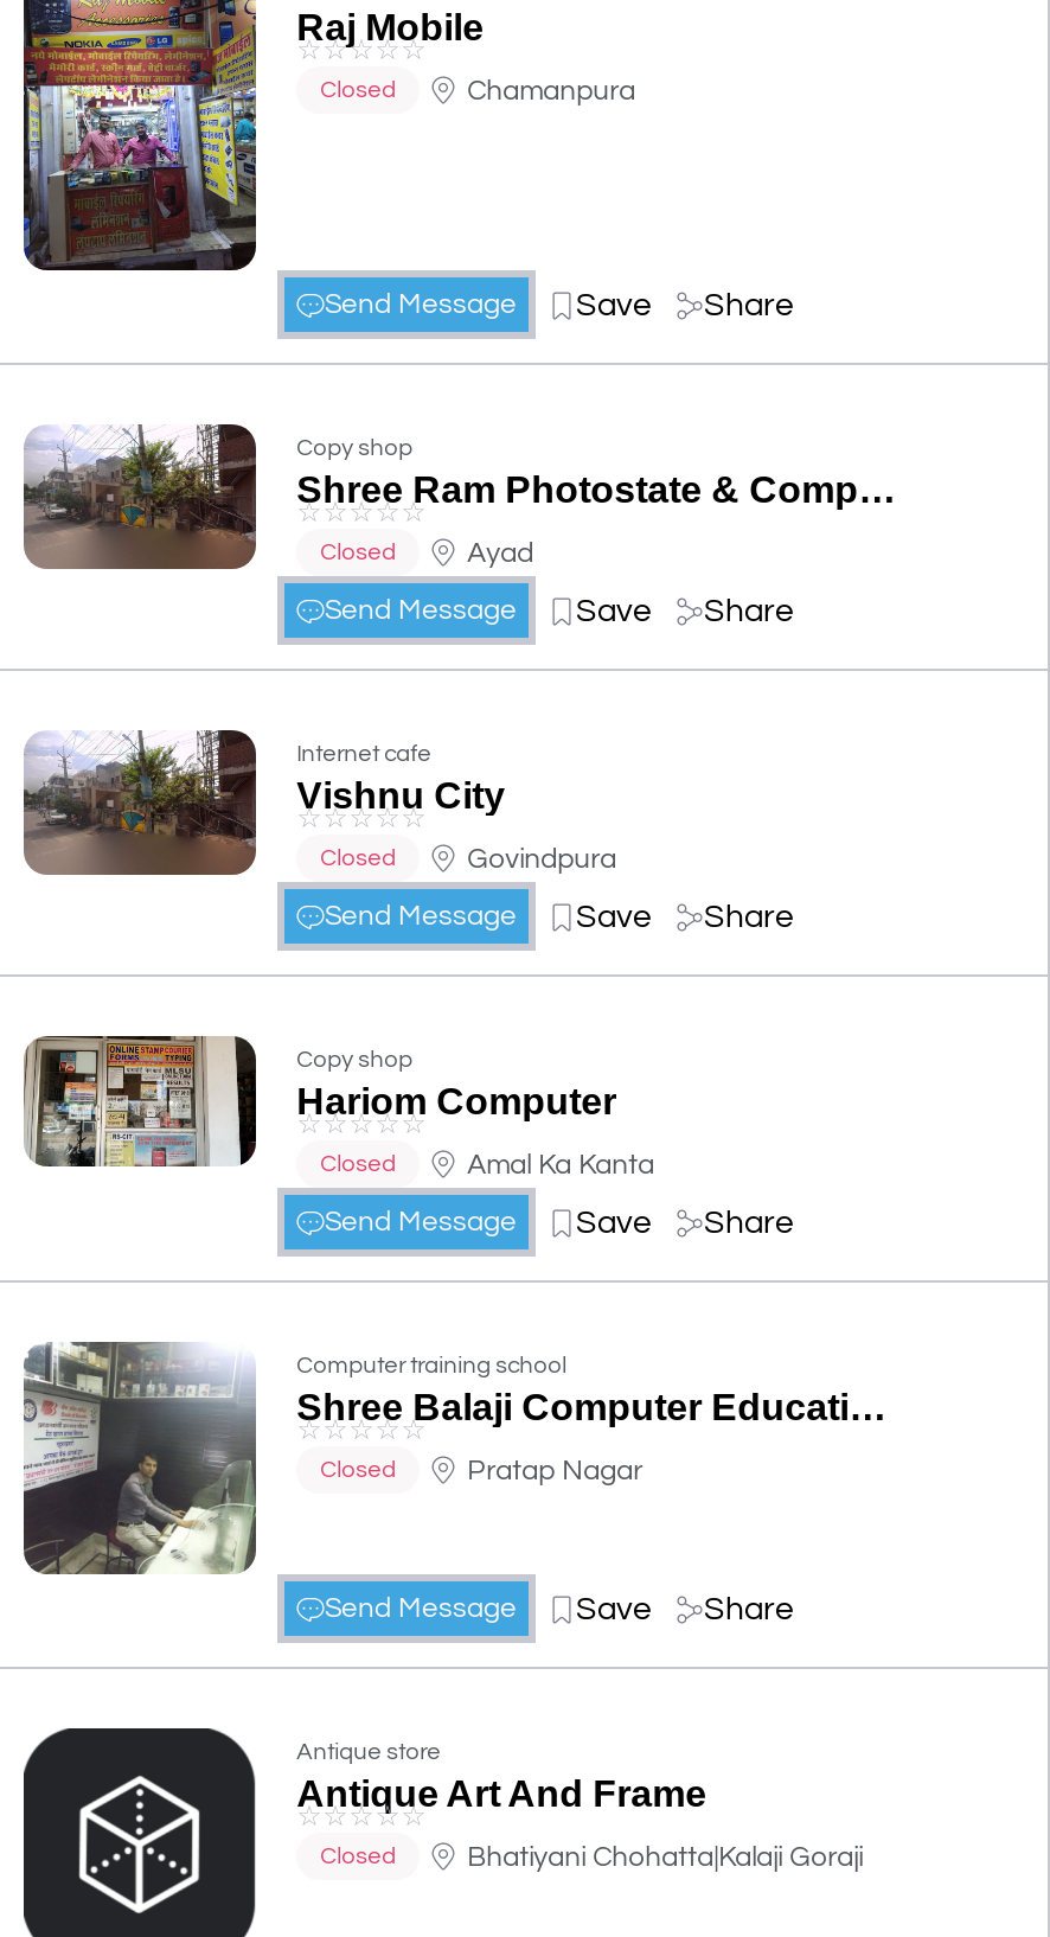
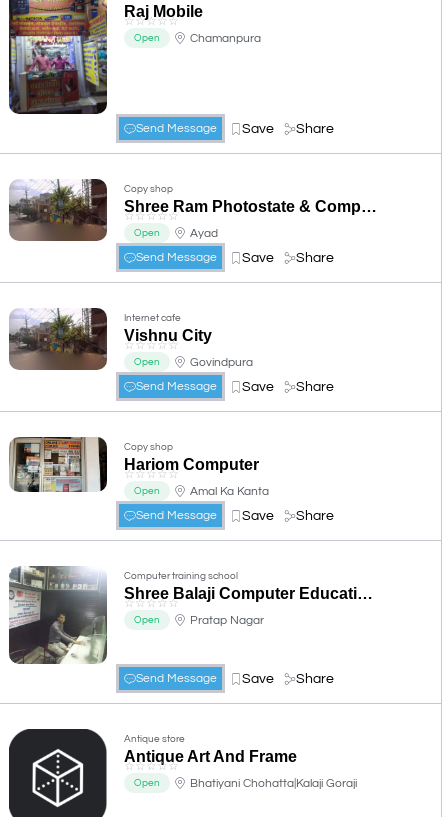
[320,78,396,102] Closed -> [134,33,160,43] Open
[320,541,396,565] Closed -> [134,228,160,238] Open
[320,847,396,871] Closed -> [134,357,160,367] Open
[320,1153,396,1177] Closed -> [134,486,160,496] Open
[320,1459,396,1483] Closed -> [134,615,160,625] Open
[320,1845,396,1868] Closed -> [134,778,160,788] Open

